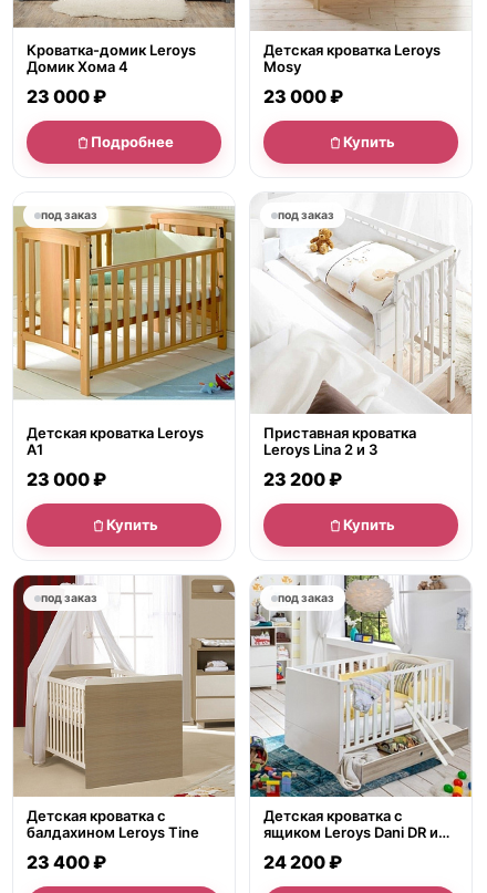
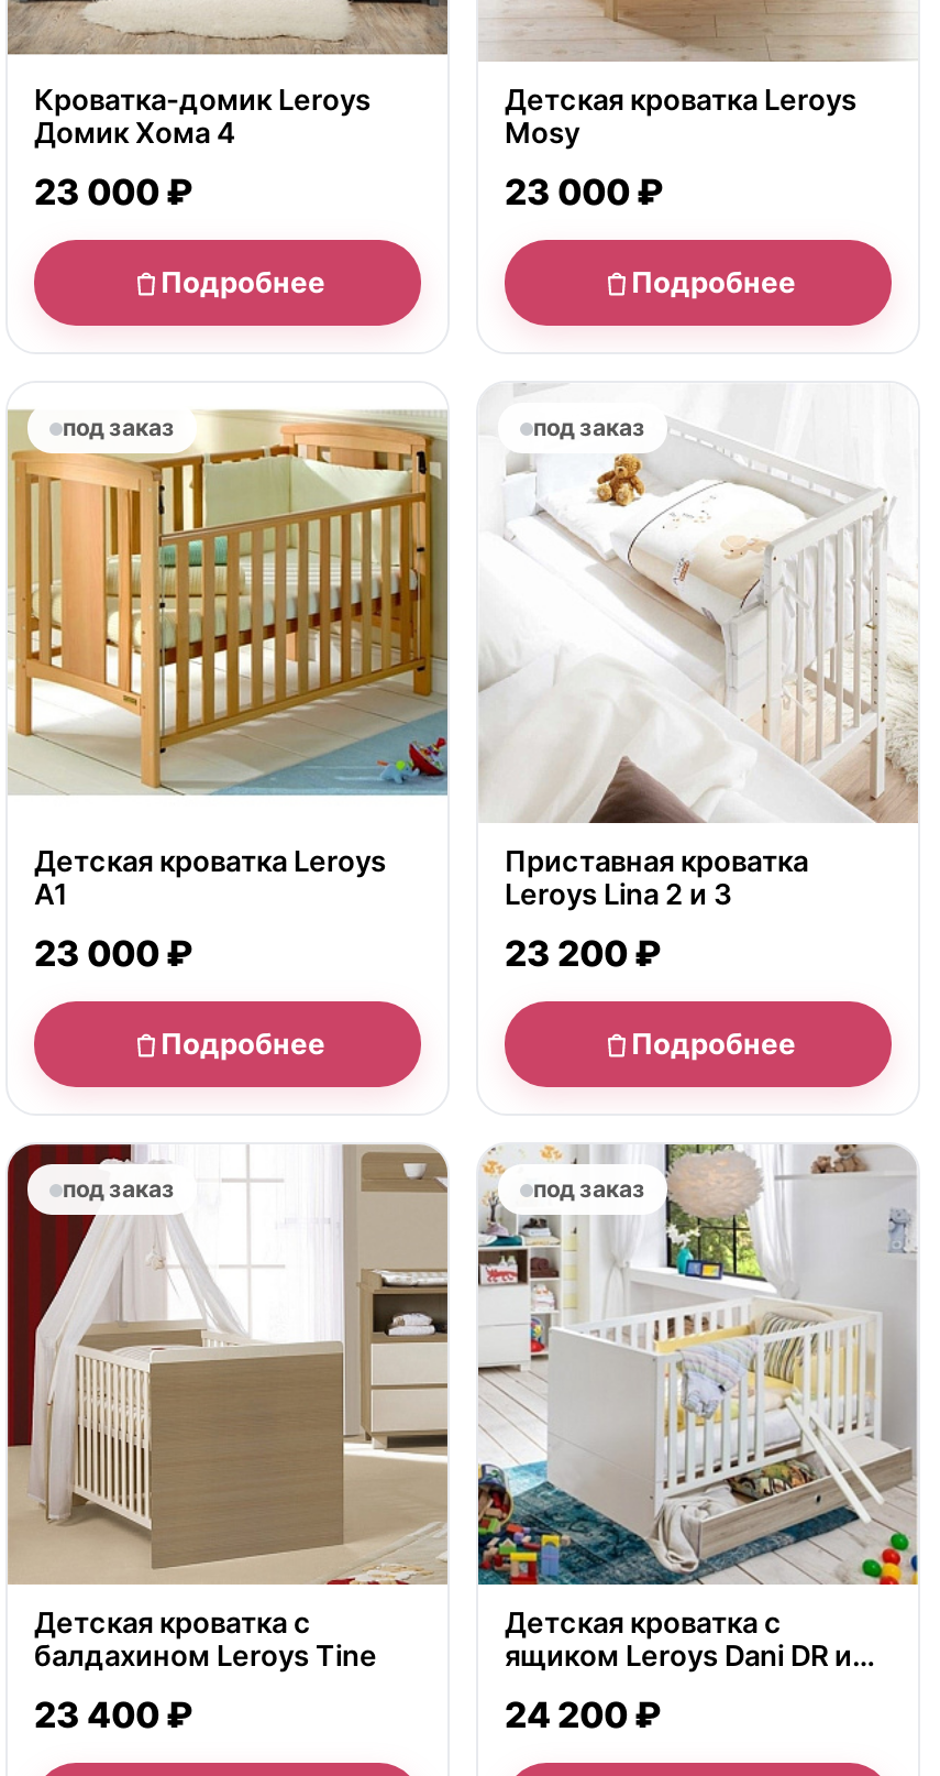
[343,133,395,150] Купить -> [631,264,796,299] Подробнее
[106,516,158,533] Купить -> [161,1026,325,1061] Подробнее
[343,516,395,533] Купить -> [631,1026,796,1061] Подробнее

